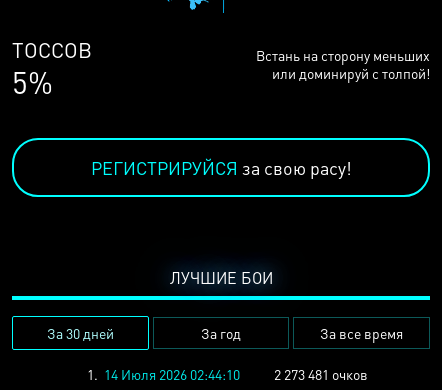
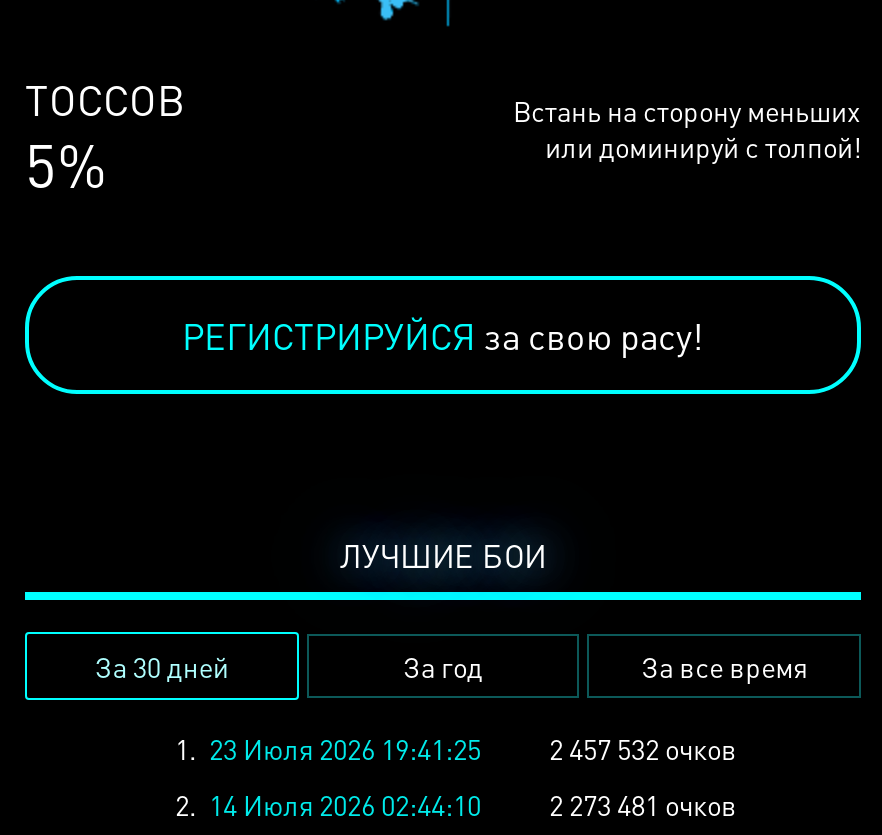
[87,365,240,383] 1. 14 Июля 2026 02:44:10 -> [175,730,737,822] 1. 23 Июля 2026 19:41:25 | 2 457 532 очков | 2. 14 Июля 2026 02:44:10

